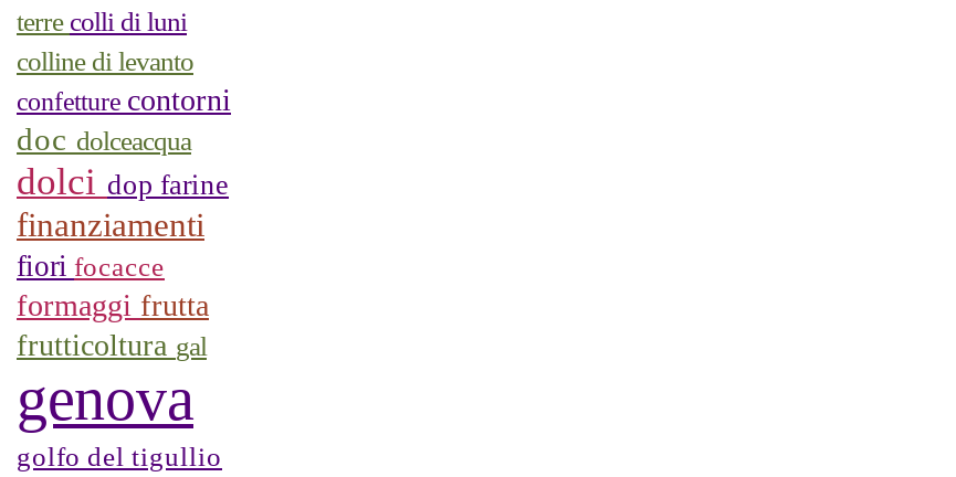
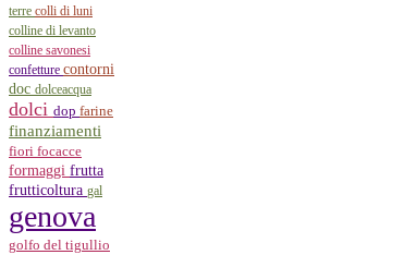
none -> [9,42,90,57] colline savonesi

